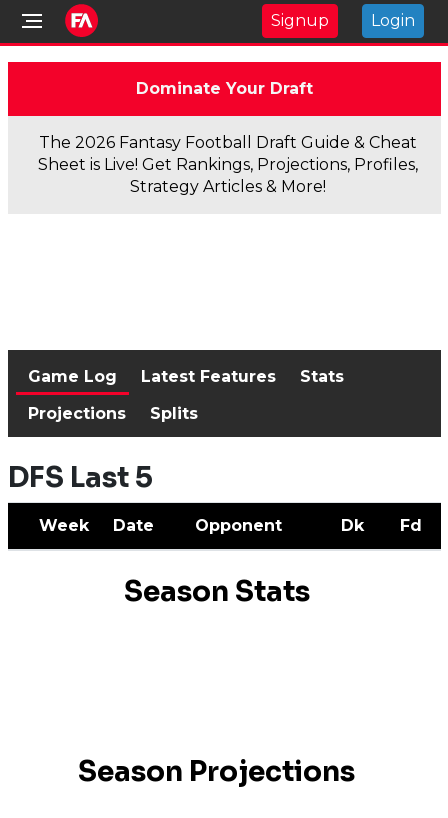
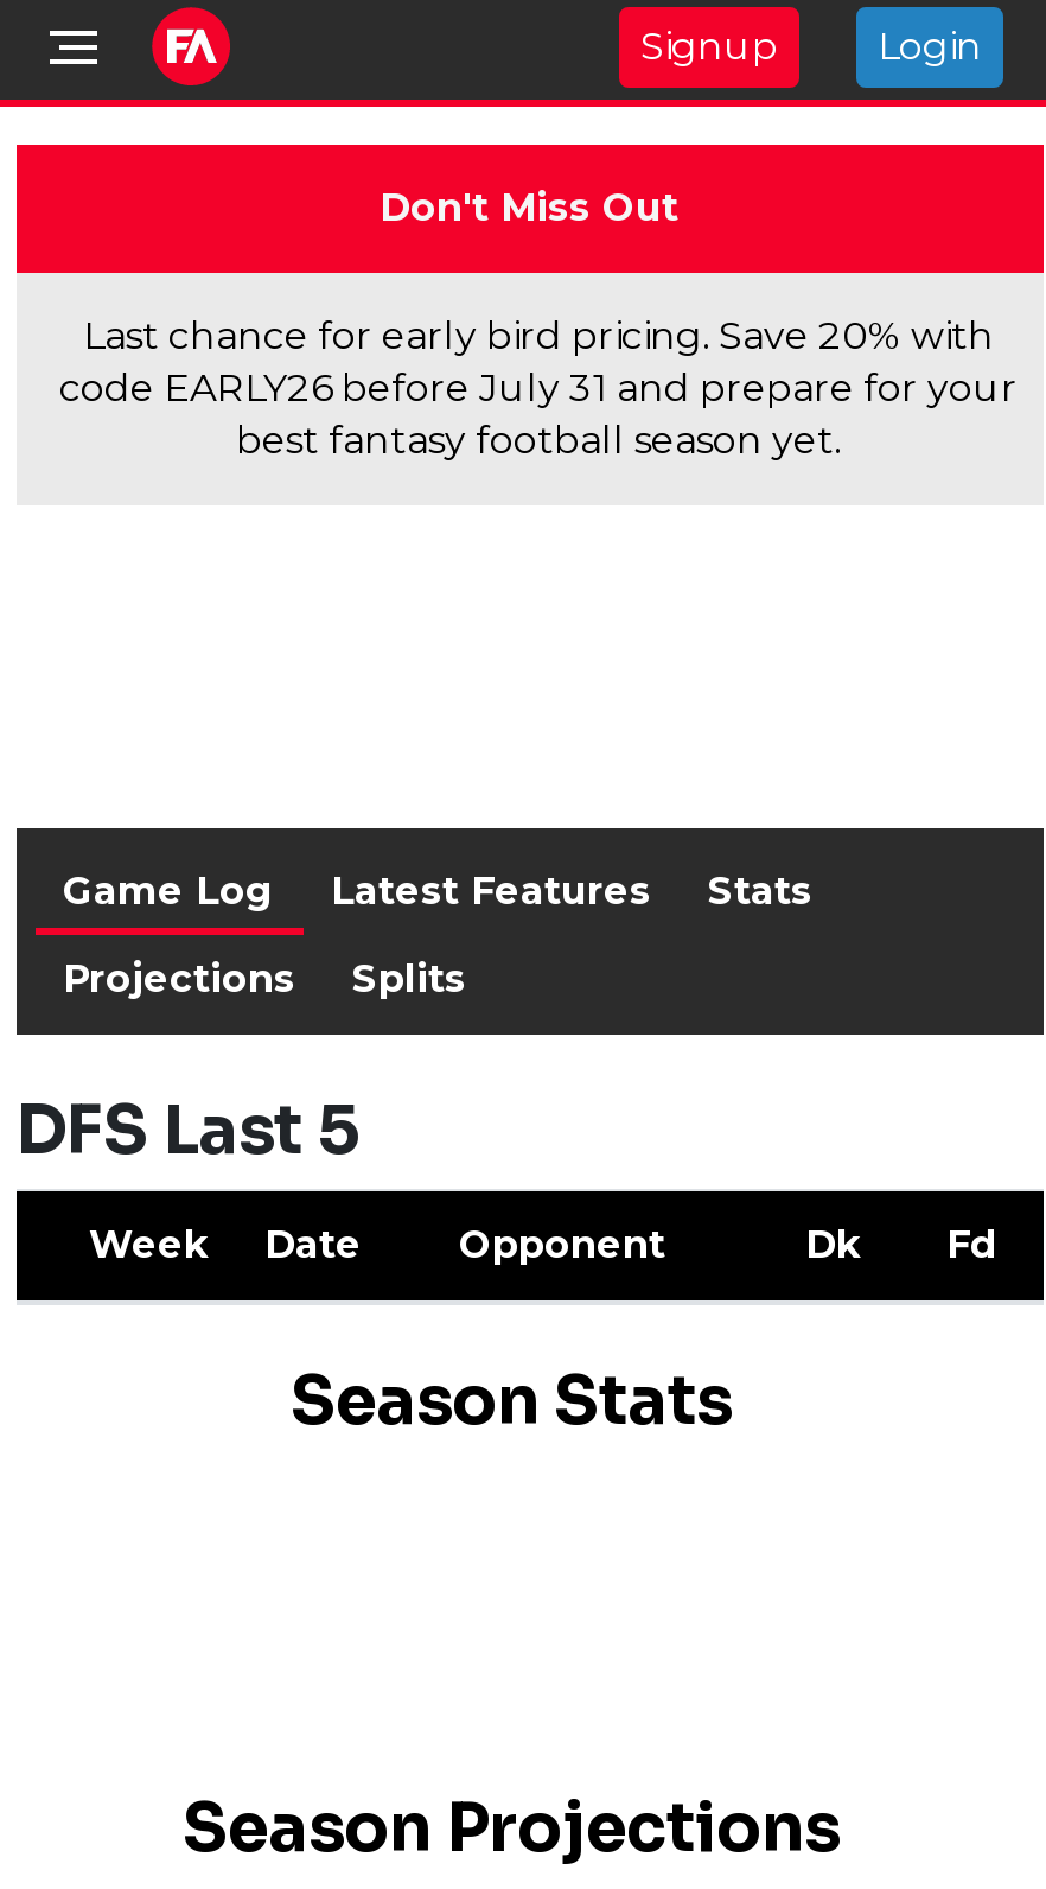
[135,79,312,98] Dominate Your Draft -> [380,185,678,230] Don't Miss Out
[38,133,418,196] The 2026 Fantasy Football Draft Guide & Cheat | Sheet is Live! Get Rankings, Projections, Profiles, | Strategy Articles & More! -> [59,313,1018,463] Last chance for early bird pricing. Save 20% with | code EARLY26 before July 31 and prepare for your | best fantasy football season yet.

